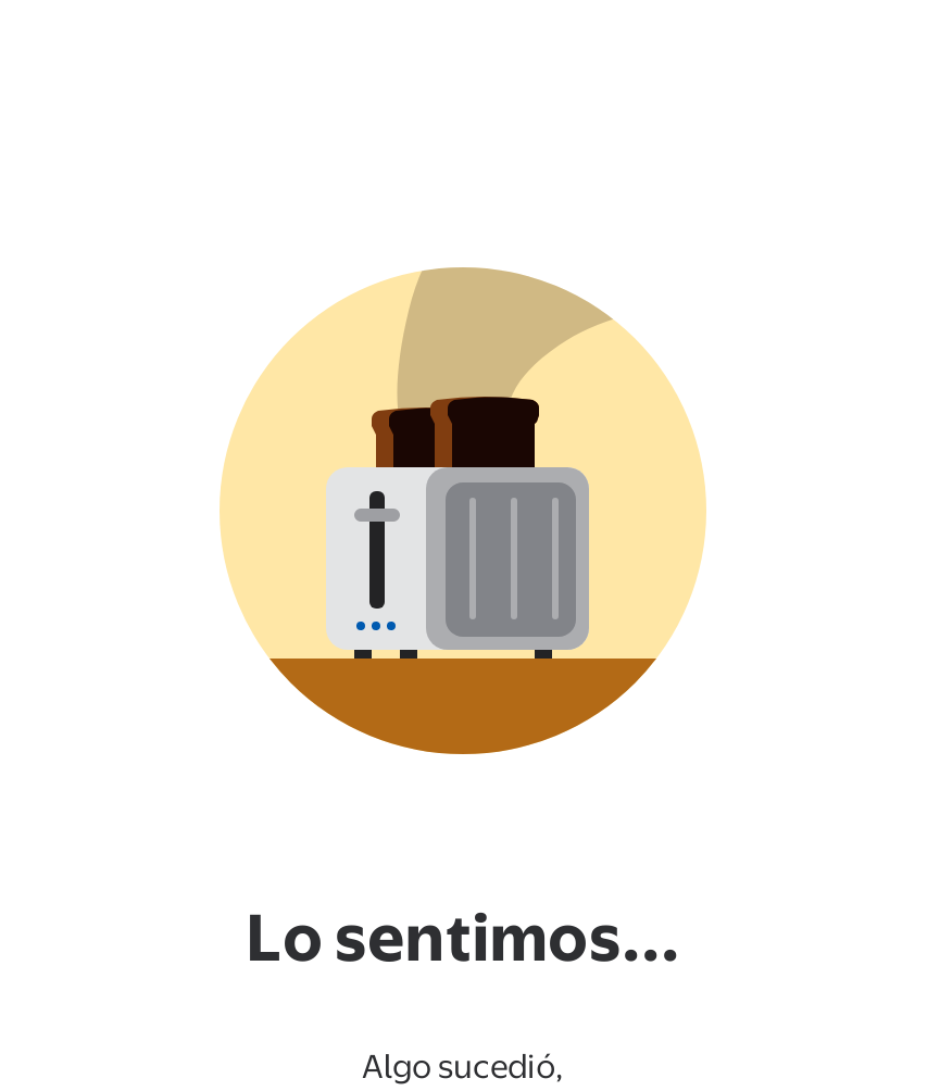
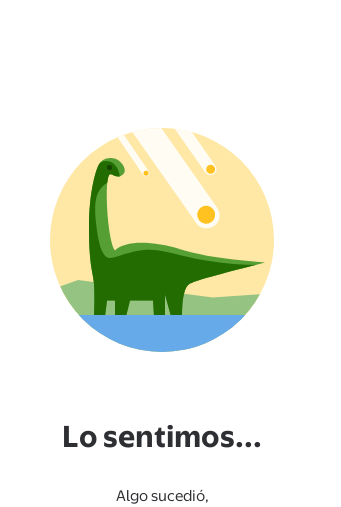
[243,267,680,756] [image] -> [60,129,264,353] [image]

